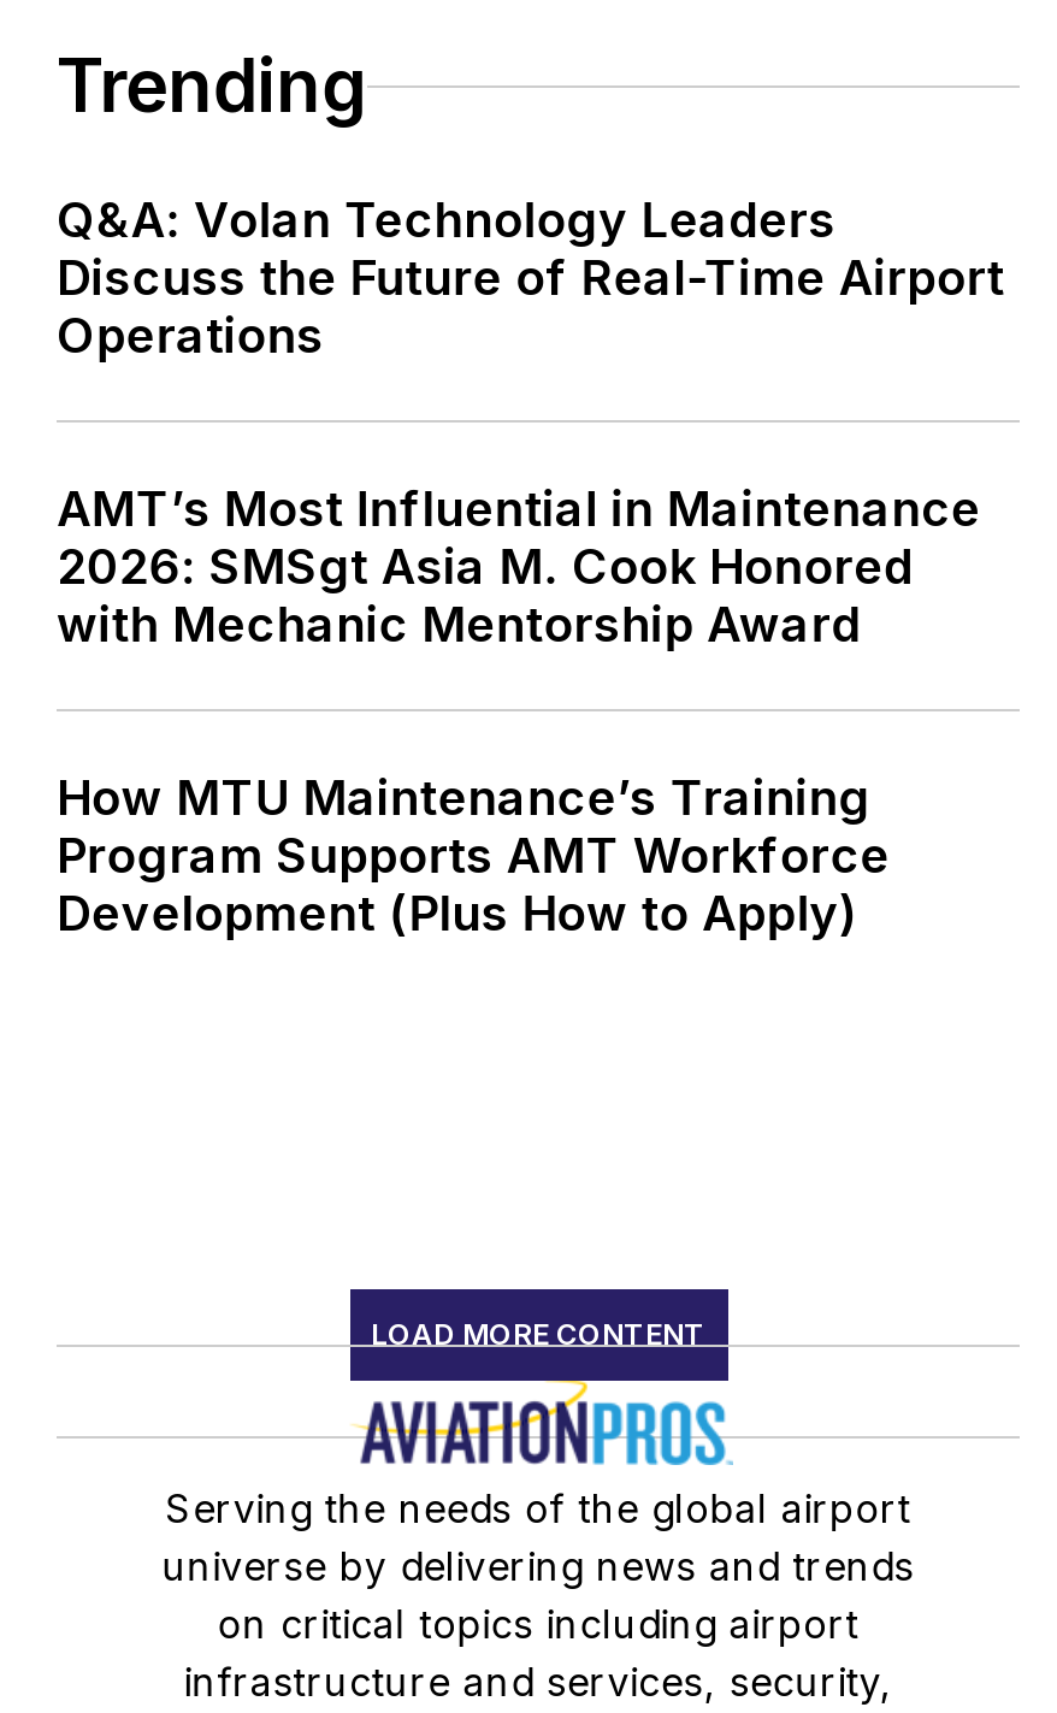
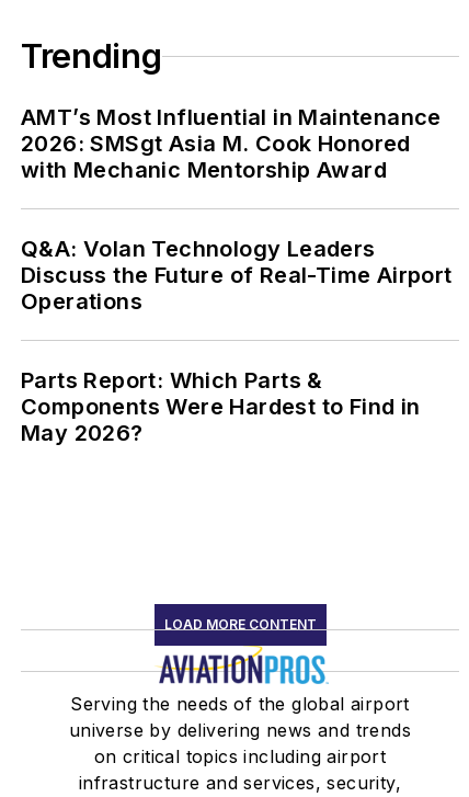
moved [57,192,1009,365] -> [21,236,454,315]: Q&A: Volan Technology Leaders | Discuss the Future of Real-Time Airport | Operations
moved [57,481,981,654] -> [21,104,441,183]: AMT’s Most Influential in Maintenance | 2026: SMSgt Asia M. Cook Honored | with Mechanic Mentorship Award
[57,770,890,943] How MTU Maintenance’s Training | Program Supports AMT Workforce | Development (Plus How to Apply) -> [21,367,420,446] Parts Report: Which Parts & | Components Were Hardest to Find in | May 2026?

